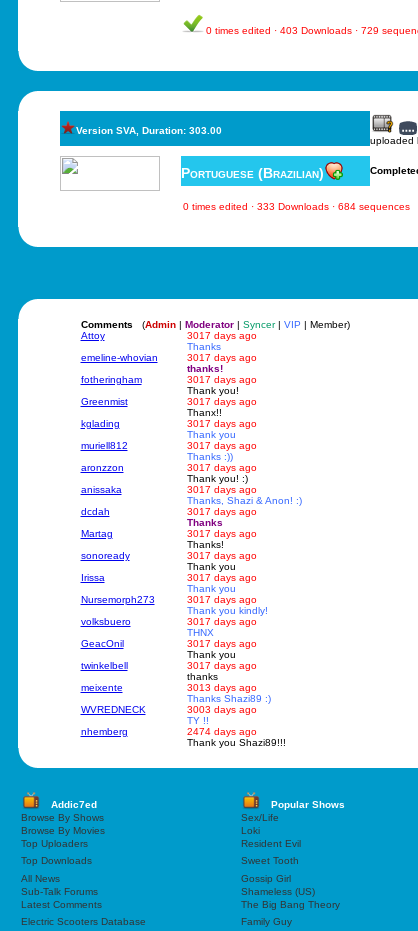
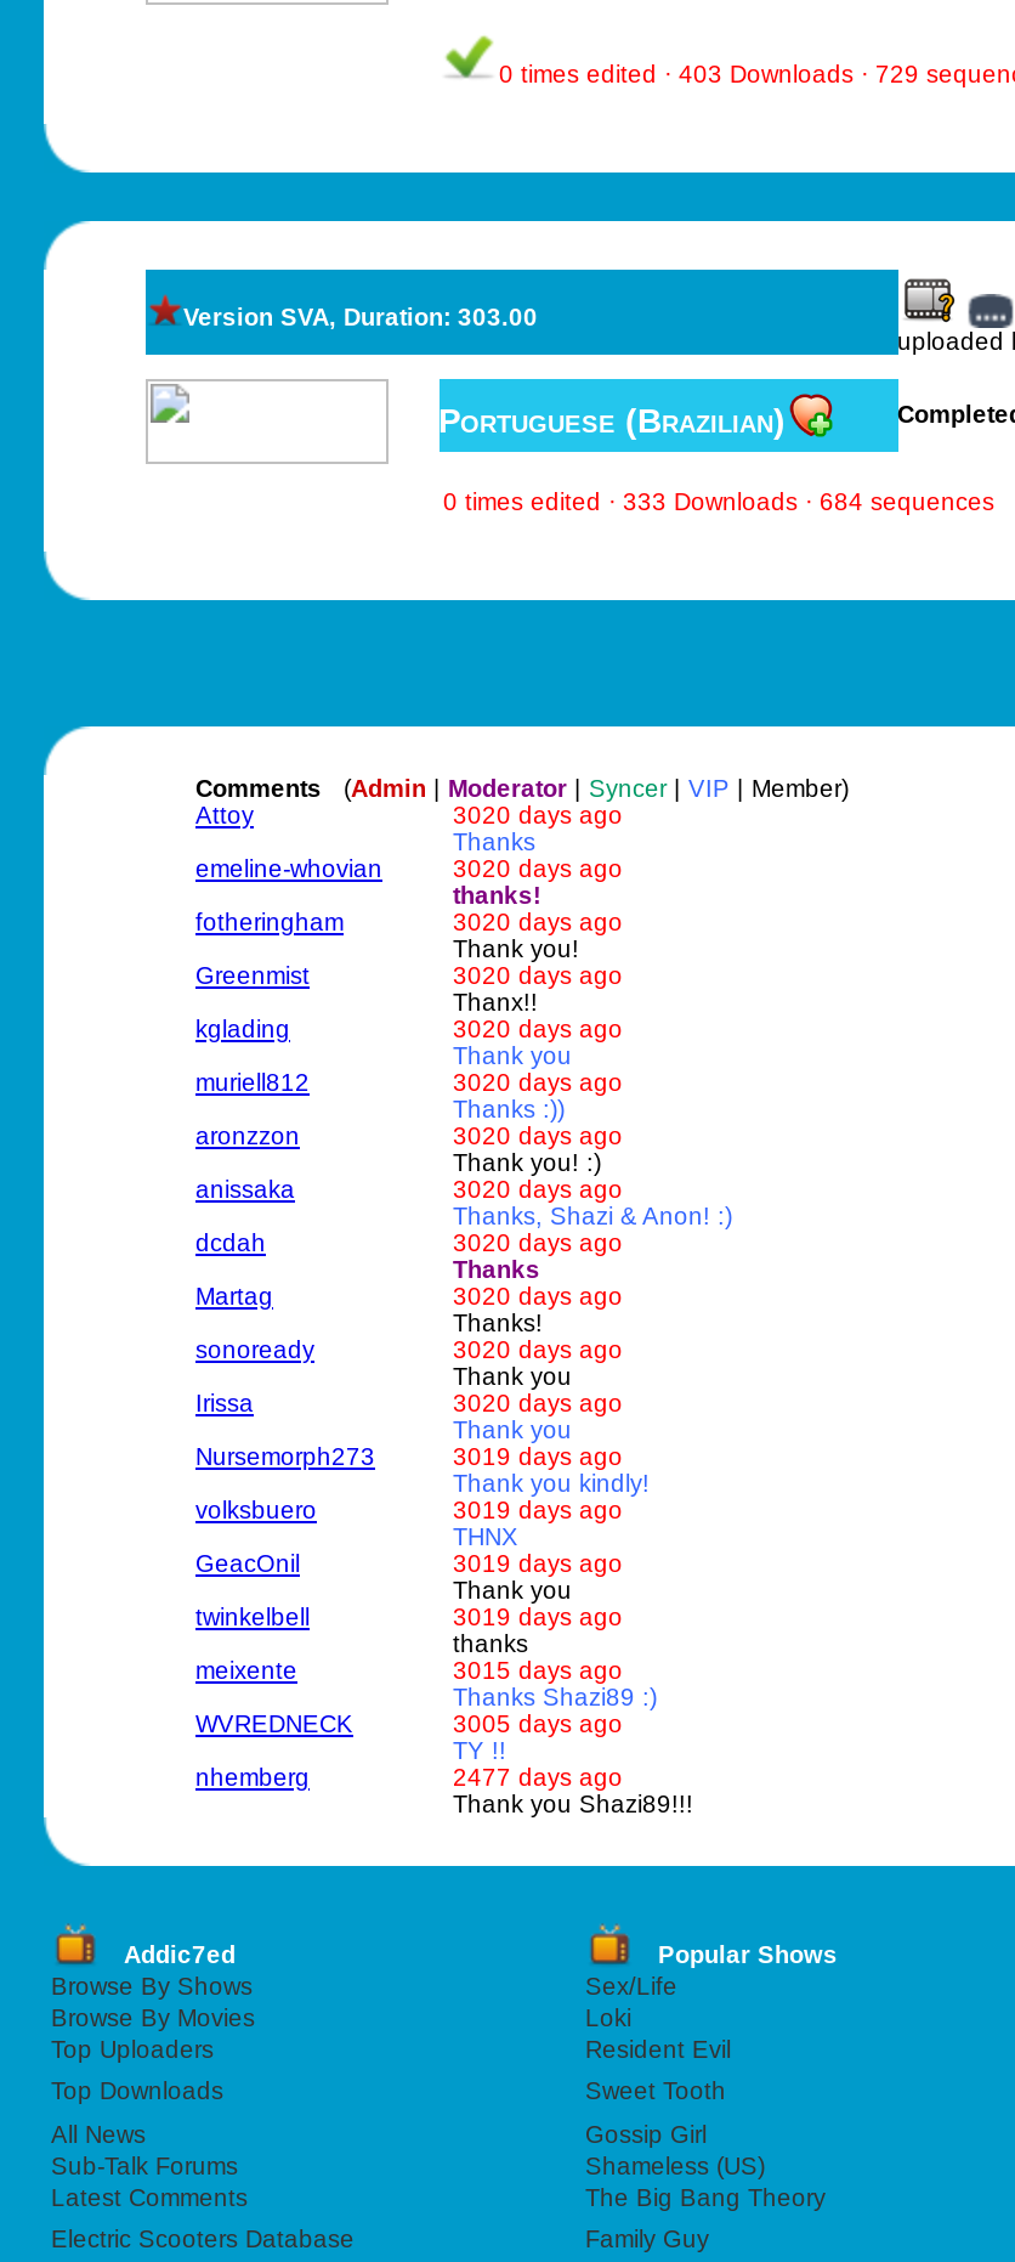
[186,330,256,341] 3017 days ago -> [453,802,623,829] 3020 days ago
[186,352,256,363] 3017 days ago -> [453,855,623,882] 3020 days ago
[186,374,256,385] 3017 days ago -> [453,909,623,935] 3020 days ago
[186,396,256,407] 3017 days ago -> [453,962,623,989] 3020 days ago
[186,418,256,429] 3017 days ago -> [453,1016,623,1042] 3020 days ago
[186,440,256,451] 3017 days ago -> [453,1069,623,1096] 3020 days ago
[186,462,256,473] 3017 days ago -> [453,1122,623,1149] 3020 days ago
[186,484,256,495] 3017 days ago -> [453,1176,623,1203] 3020 days ago
[186,506,256,517] 3017 days ago -> [453,1229,623,1256] 3020 days ago
[186,528,256,539] 3017 days ago -> [453,1283,623,1310] 3020 days ago
[186,550,256,561] 3017 days ago -> [453,1336,623,1363] 3020 days ago
[186,572,256,583] 3017 days ago -> [453,1390,623,1416] 3020 days ago
[186,594,256,605] 3017 days ago -> [453,1443,623,1470] 3019 days ago
[186,616,256,627] 3017 days ago -> [453,1497,623,1523] 3019 days ago
[186,638,256,649] 3017 days ago -> [453,1550,623,1577] 3019 days ago
[186,660,256,671] 3017 days ago -> [453,1604,623,1630] 3019 days ago
[186,682,256,693] 3013 days ago -> [453,1657,623,1684] 3015 days ago
[186,704,256,715] 3003 days ago -> [453,1710,623,1737] 3005 days ago
[186,726,256,737] 2474 days ago -> [453,1764,623,1791] 2477 days ago

